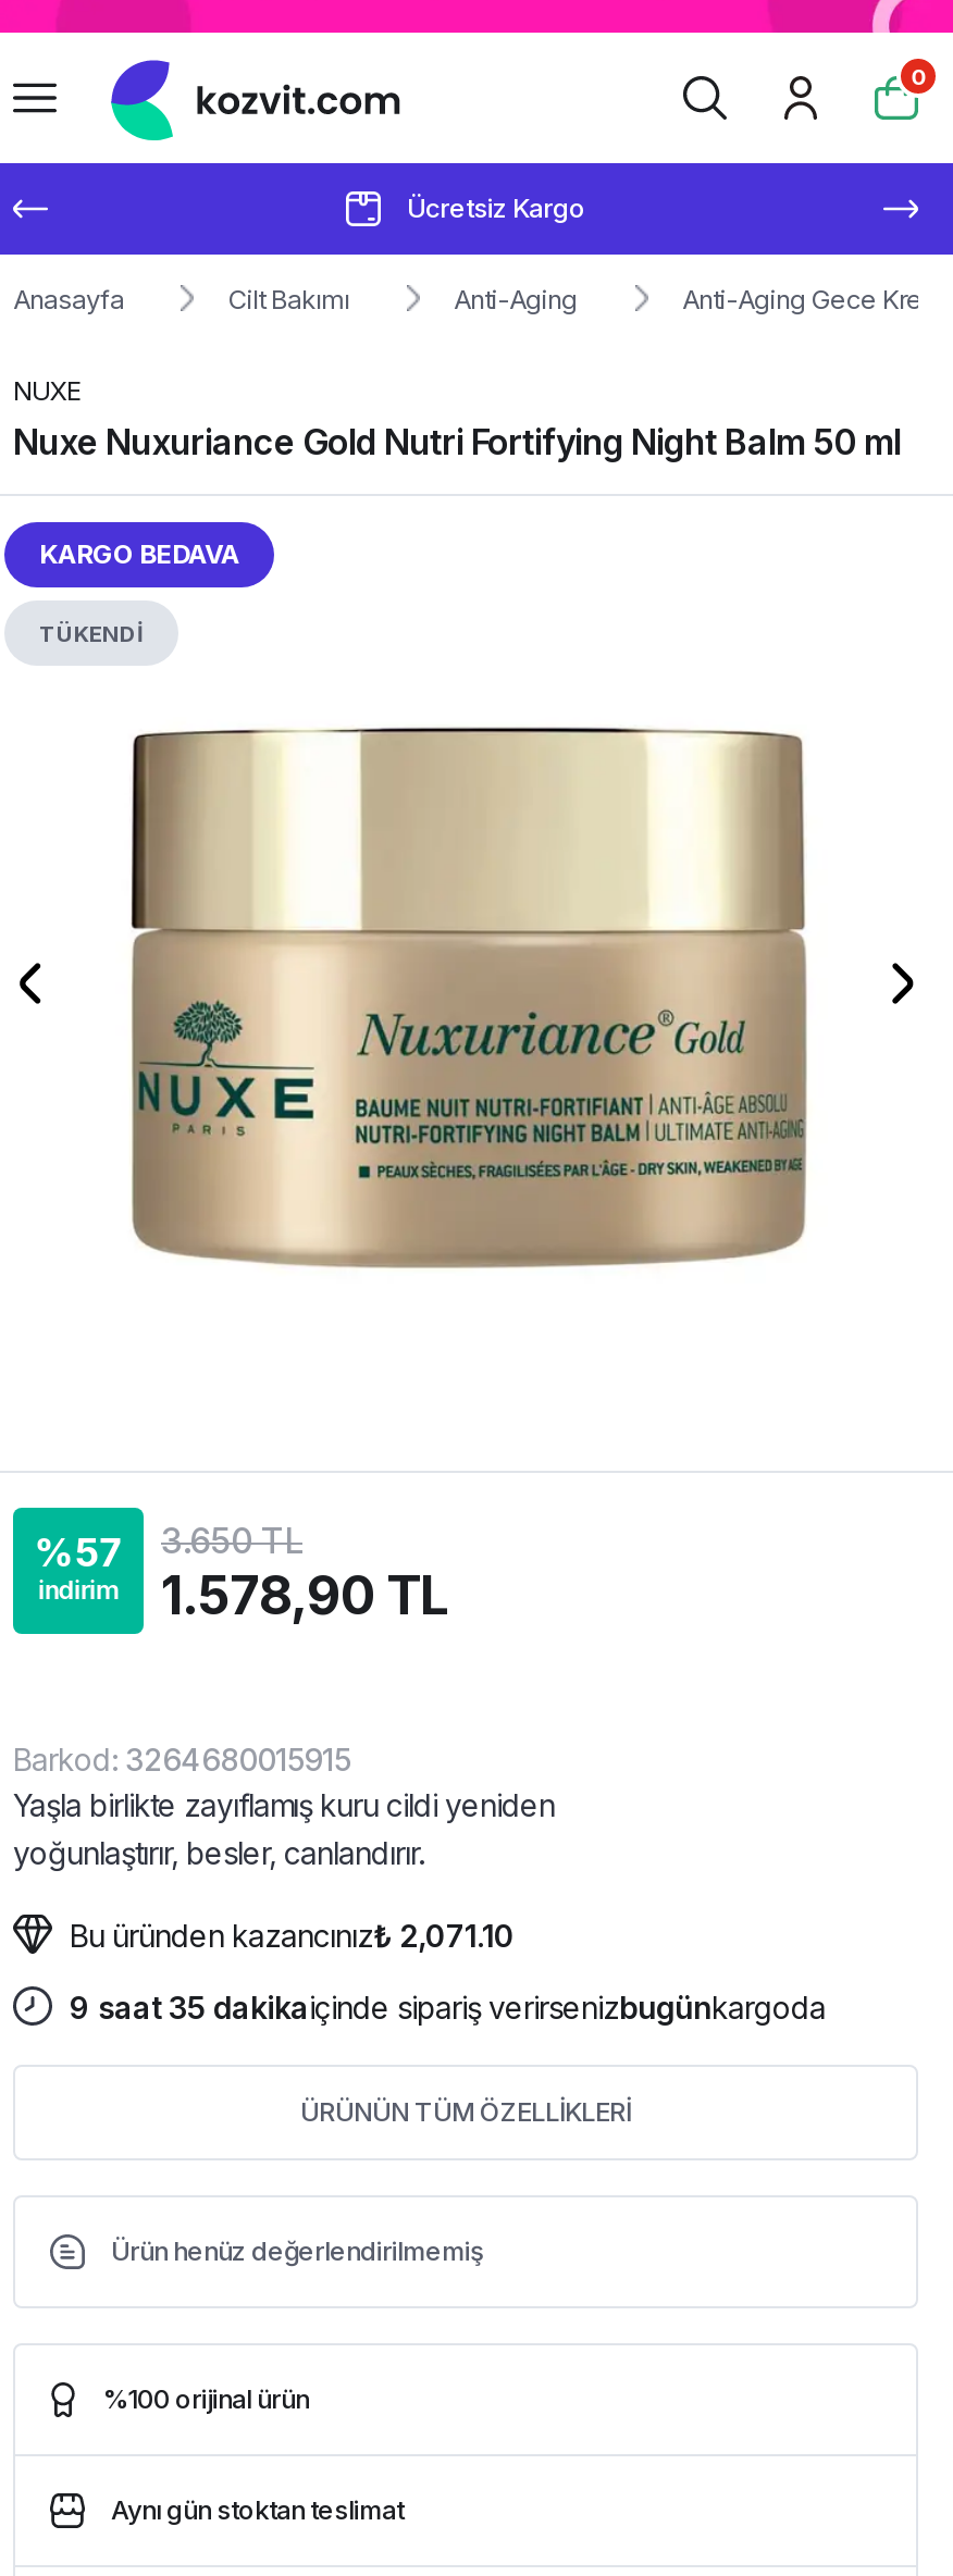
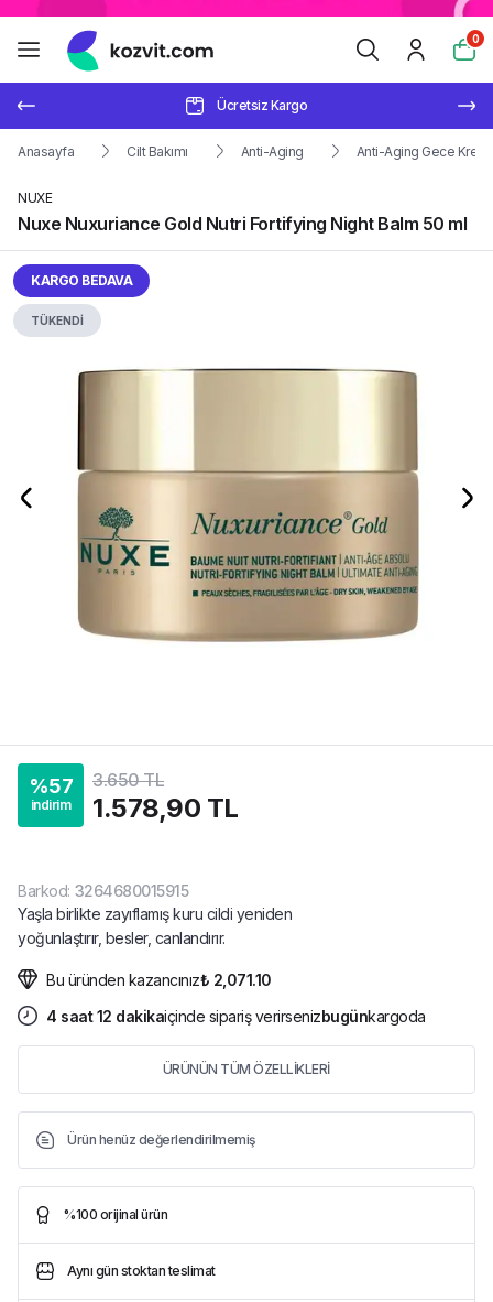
[70,1988,826,2025] 9 saat 35 dakikaiçinde sipariş verirsenizbugünkargoda -> [46,1007,425,1025] 4 saat 12 dakikaiçinde sipariş verirsenizbugünkargoda

